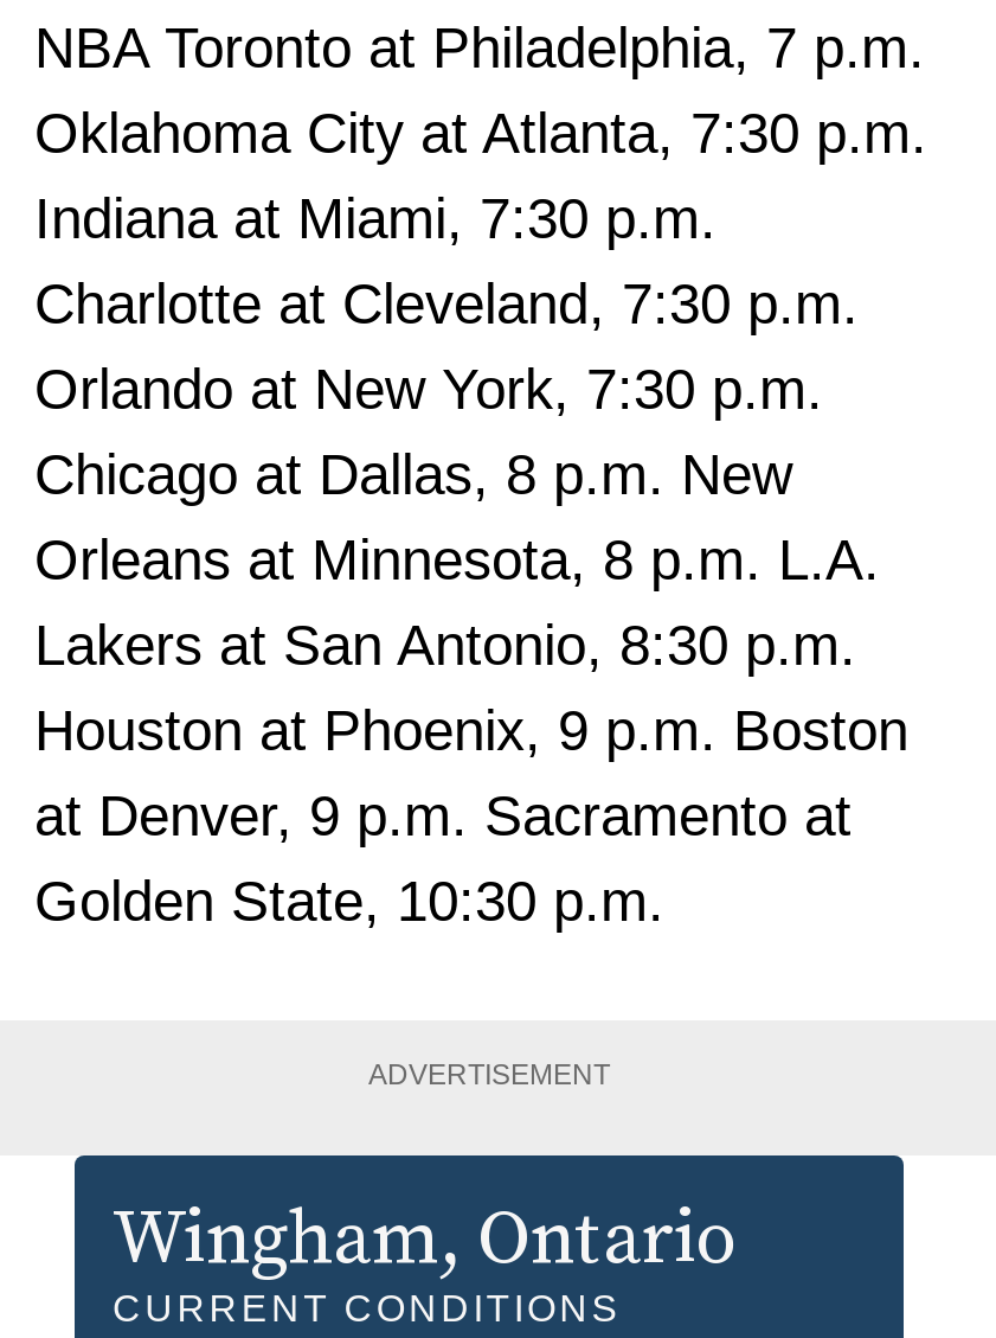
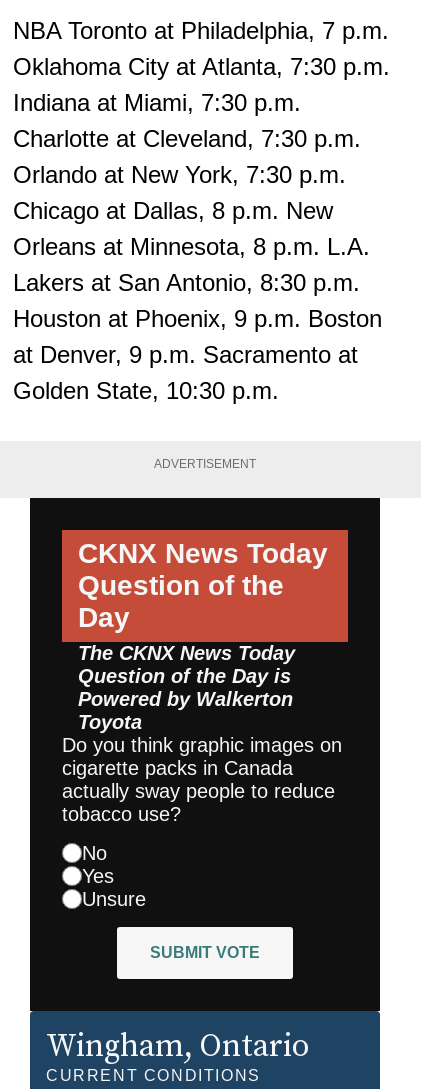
none -> [30,498,380,1011] [image] | CKNX News Today | Question of the | Day | The CKNX News Today | Question of the Day is | Powered by Walkerton | Toyota | Do you think graphic images on | cigarette packs in Canada | actually sway people to reduce | tobacco use? | No | Yes | Unsure | SUBMIT VOTE

